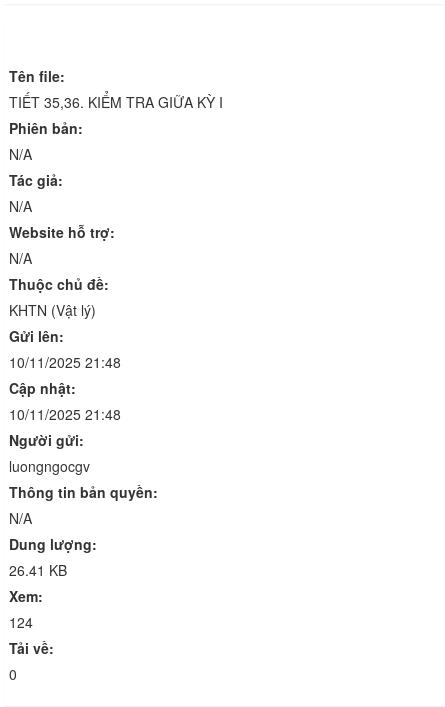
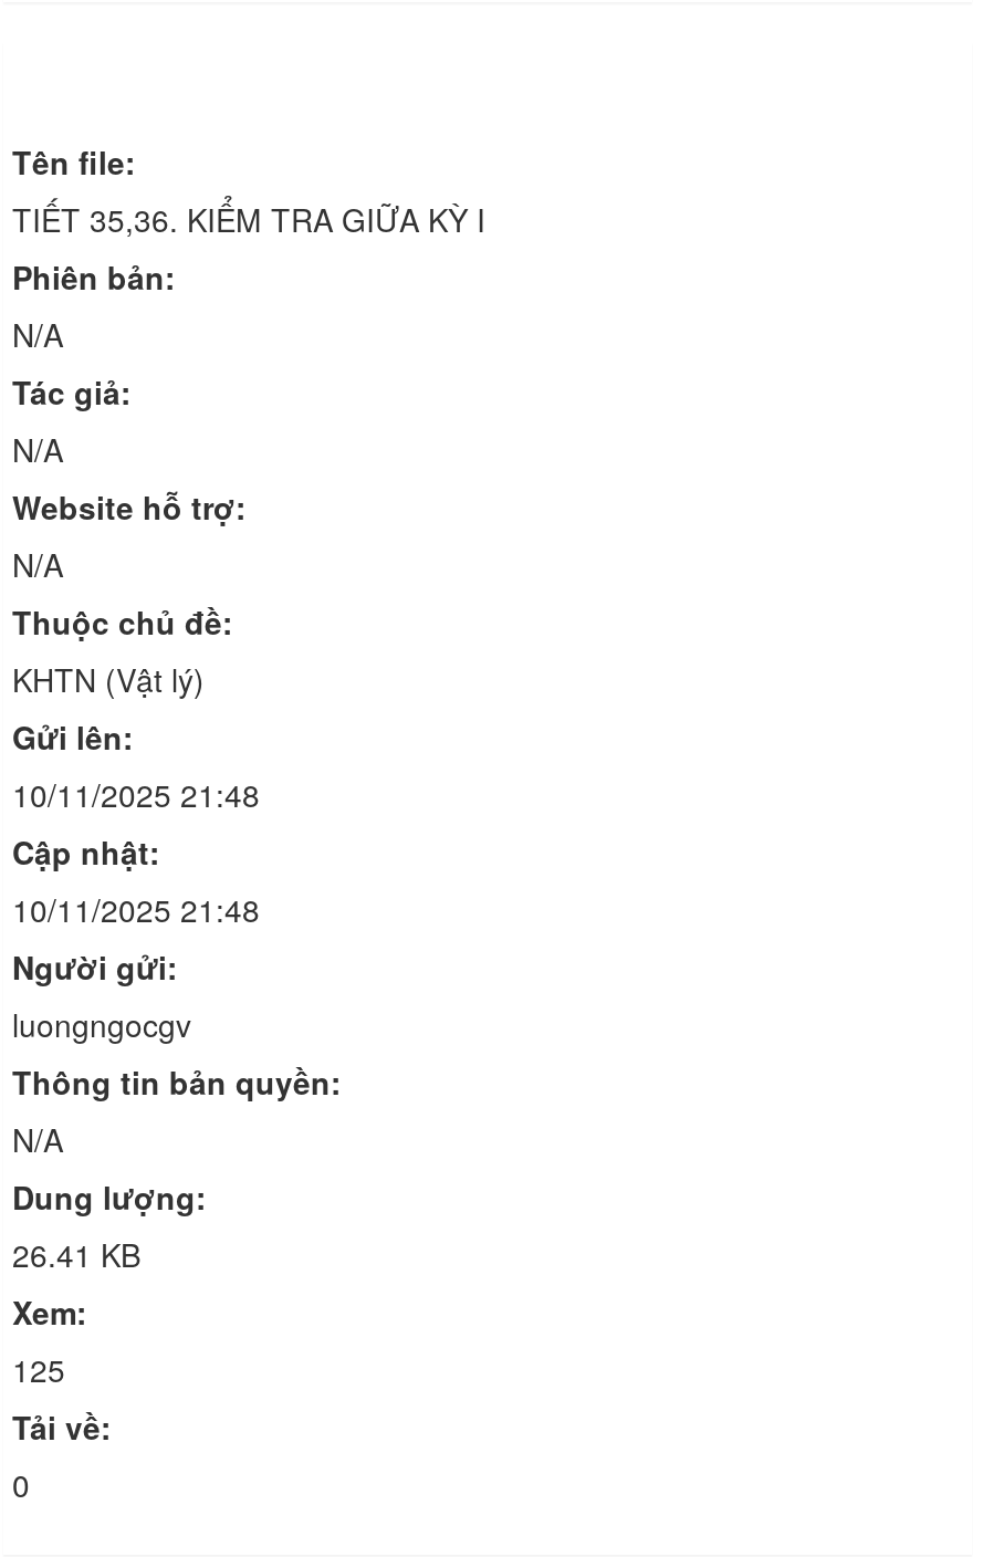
[9,612,33,632] 124 -> [12,1346,65,1391] 125

